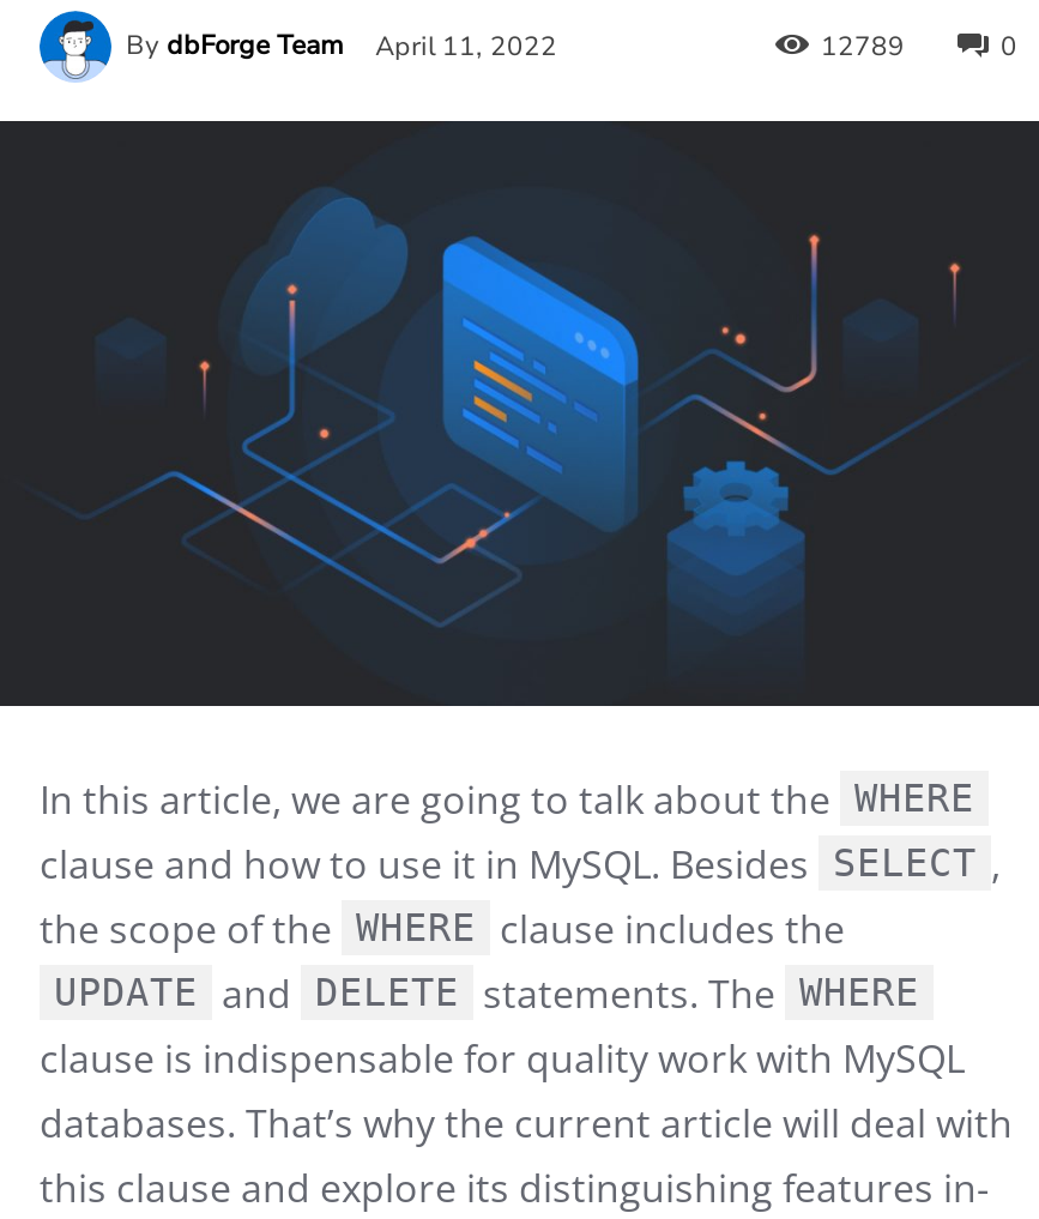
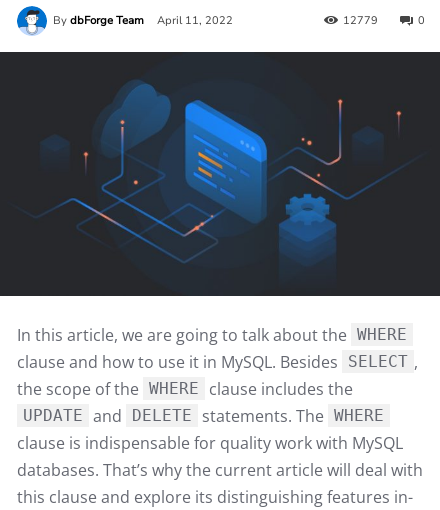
[821,28,905,64] 12789 -> [343,13,378,28] 12779

